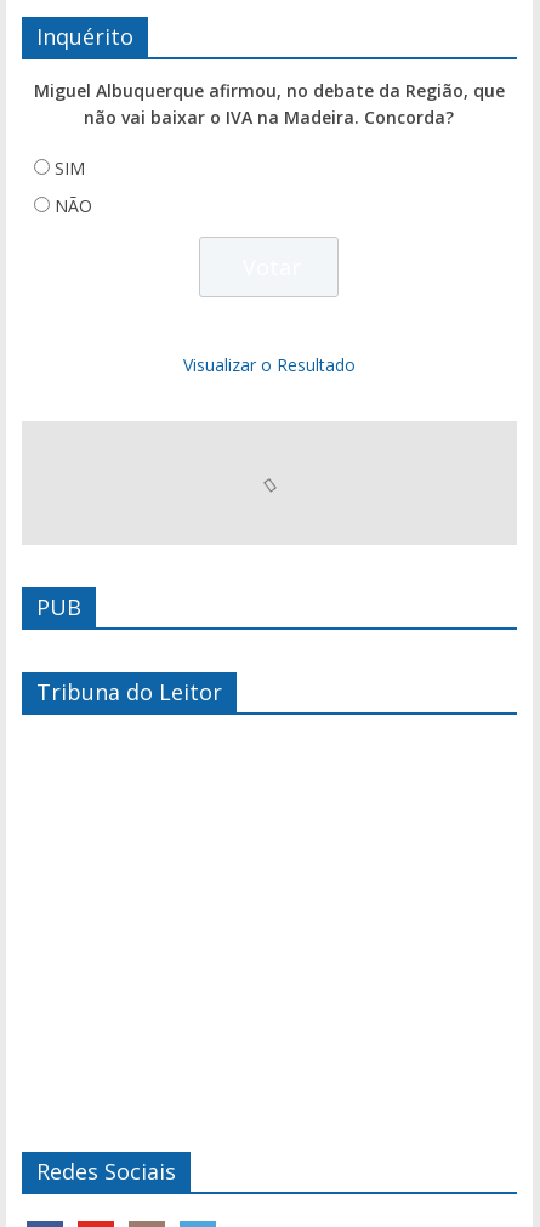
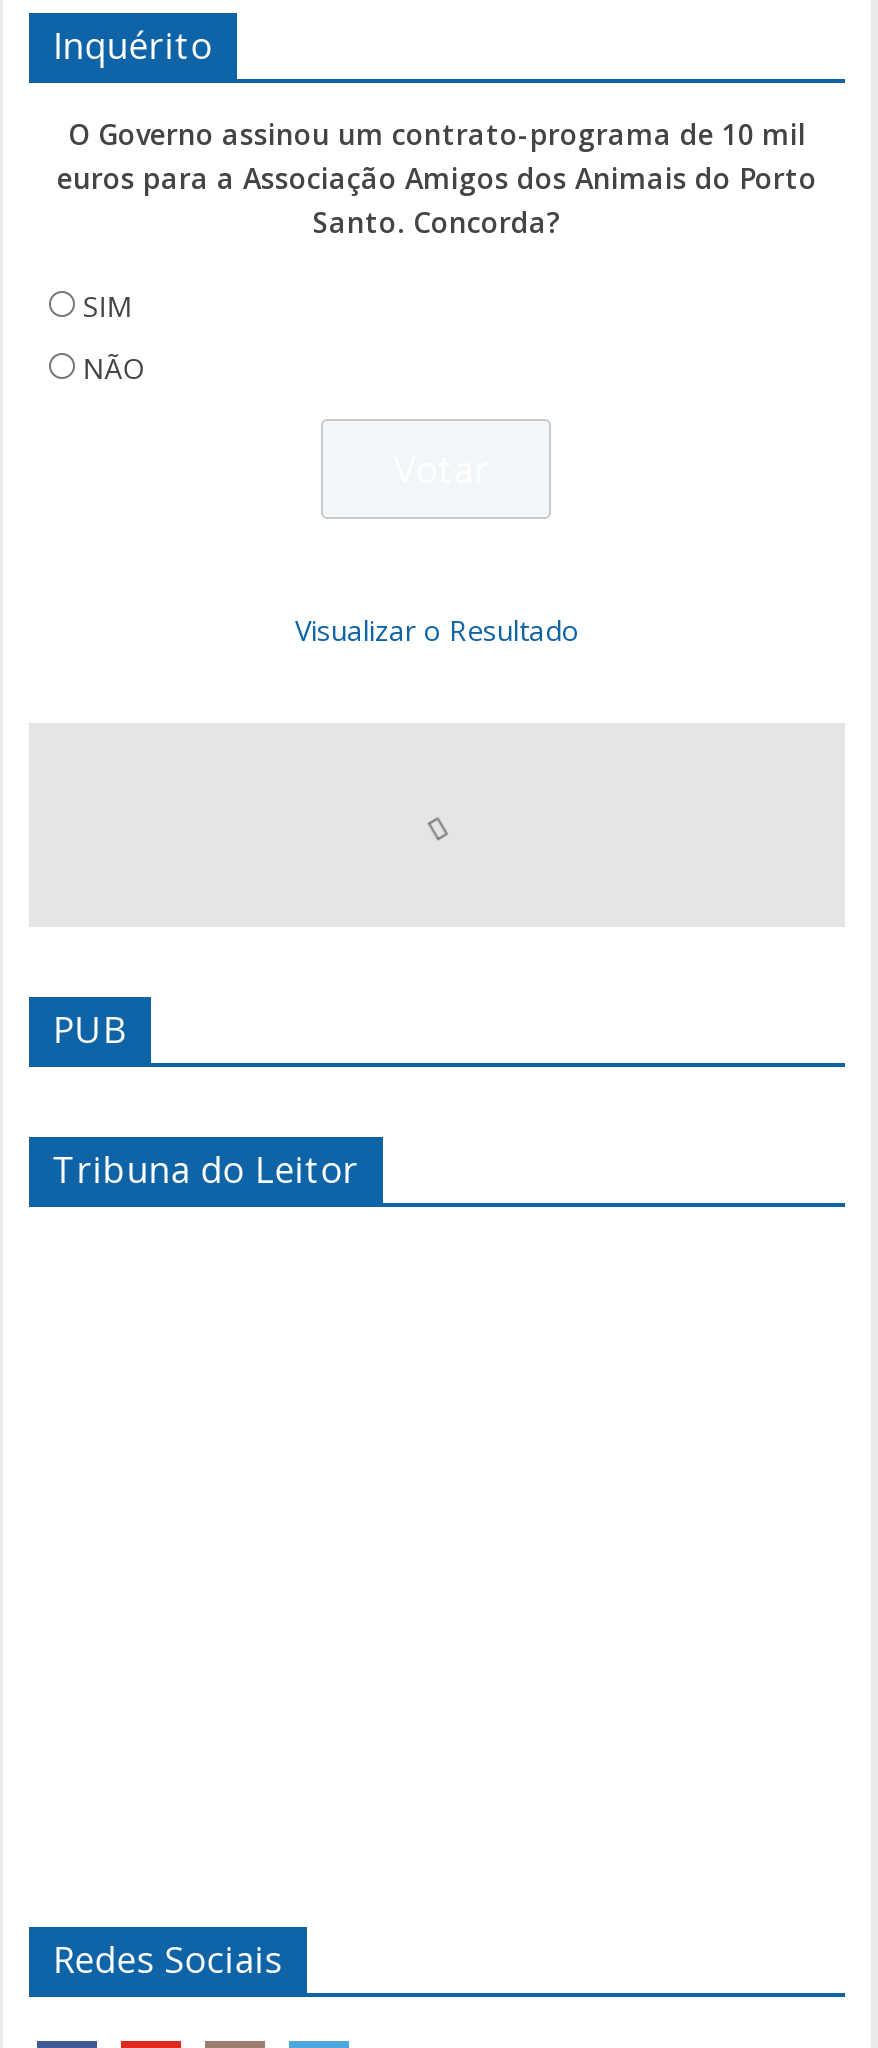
[34,79,505,129] Miguel Albuquerque afirmou, no debate da Região, que | não vai baixar o IVA na Madeira. Concorda? -> [57,115,817,241] O Governo assinou um contrato-programa de 10 mil | euros para a Associação Amigos dos Animais do Porto | Santo. Concorda?

